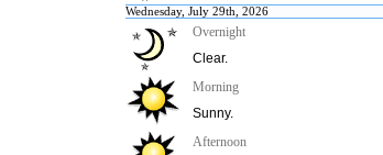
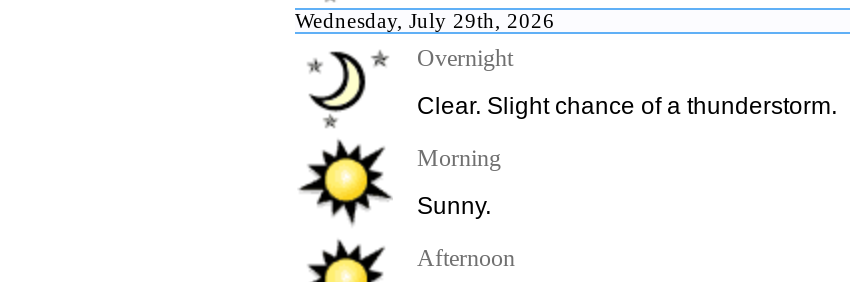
[193,51,228,66] Clear. -> [417,92,837,120] Clear. Slight chance of a thunderstorm.

